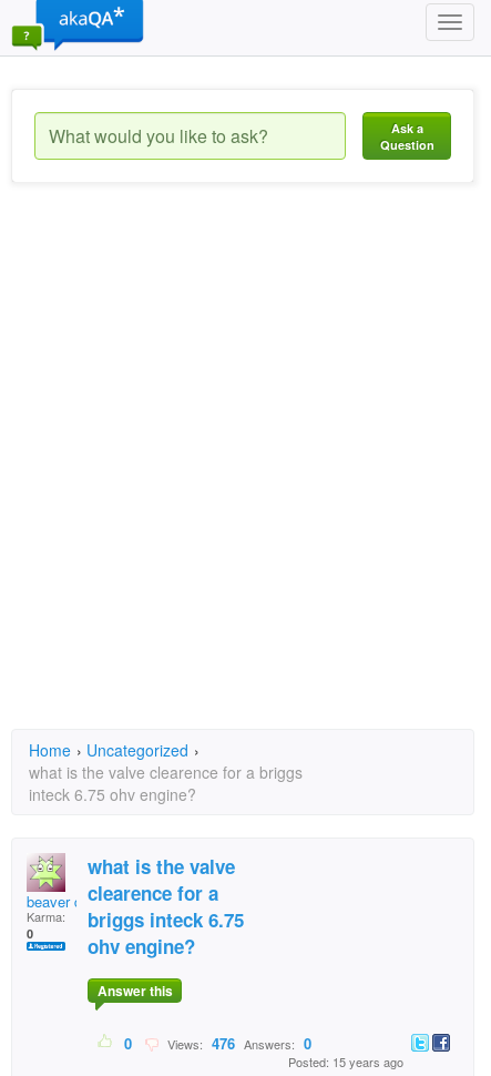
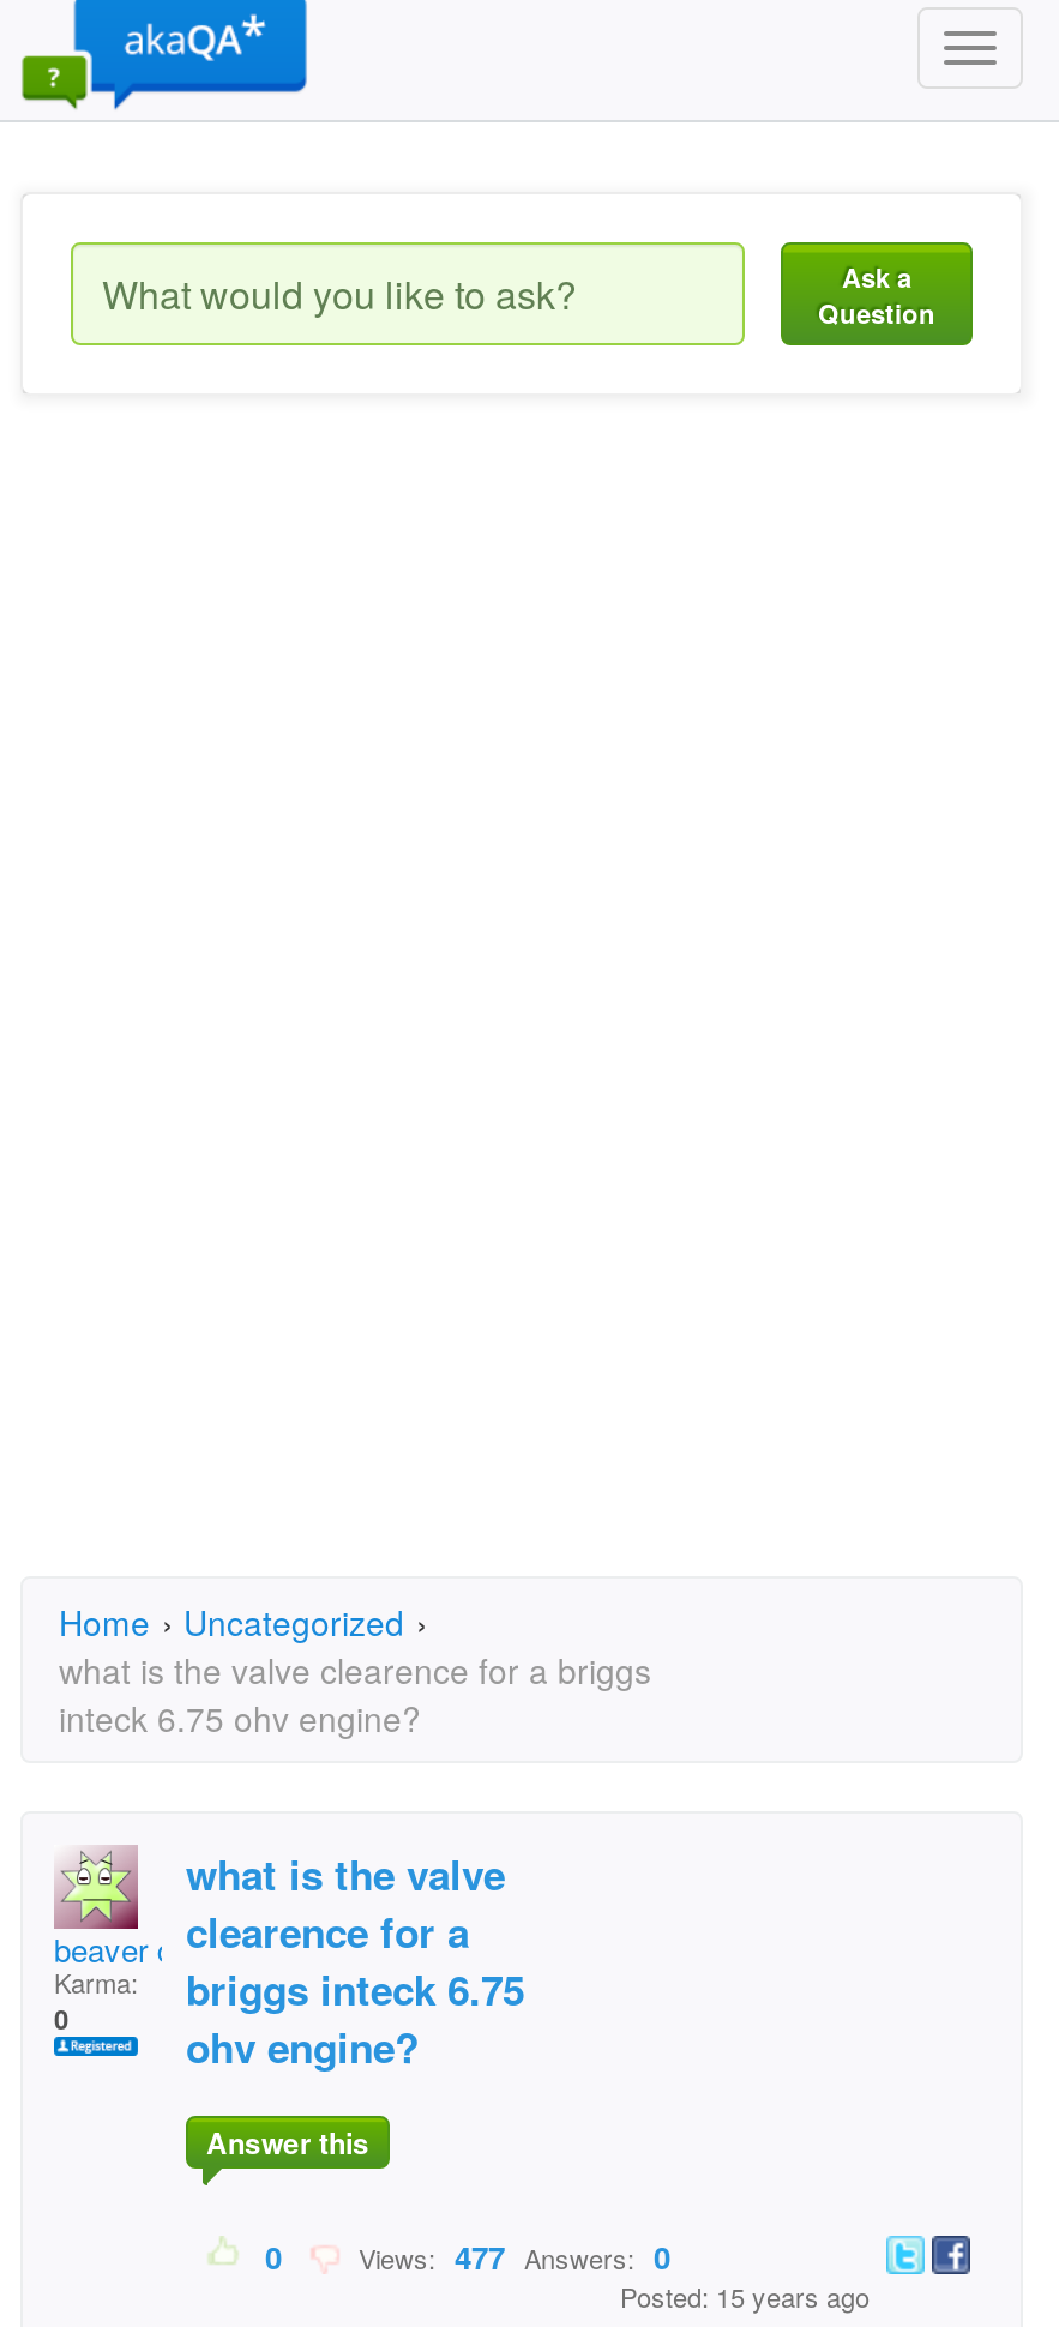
[161,1033,311,1054] Views: 476 Answers: 0 -> [344,2234,670,2279] Views: 477 Answers: 0

